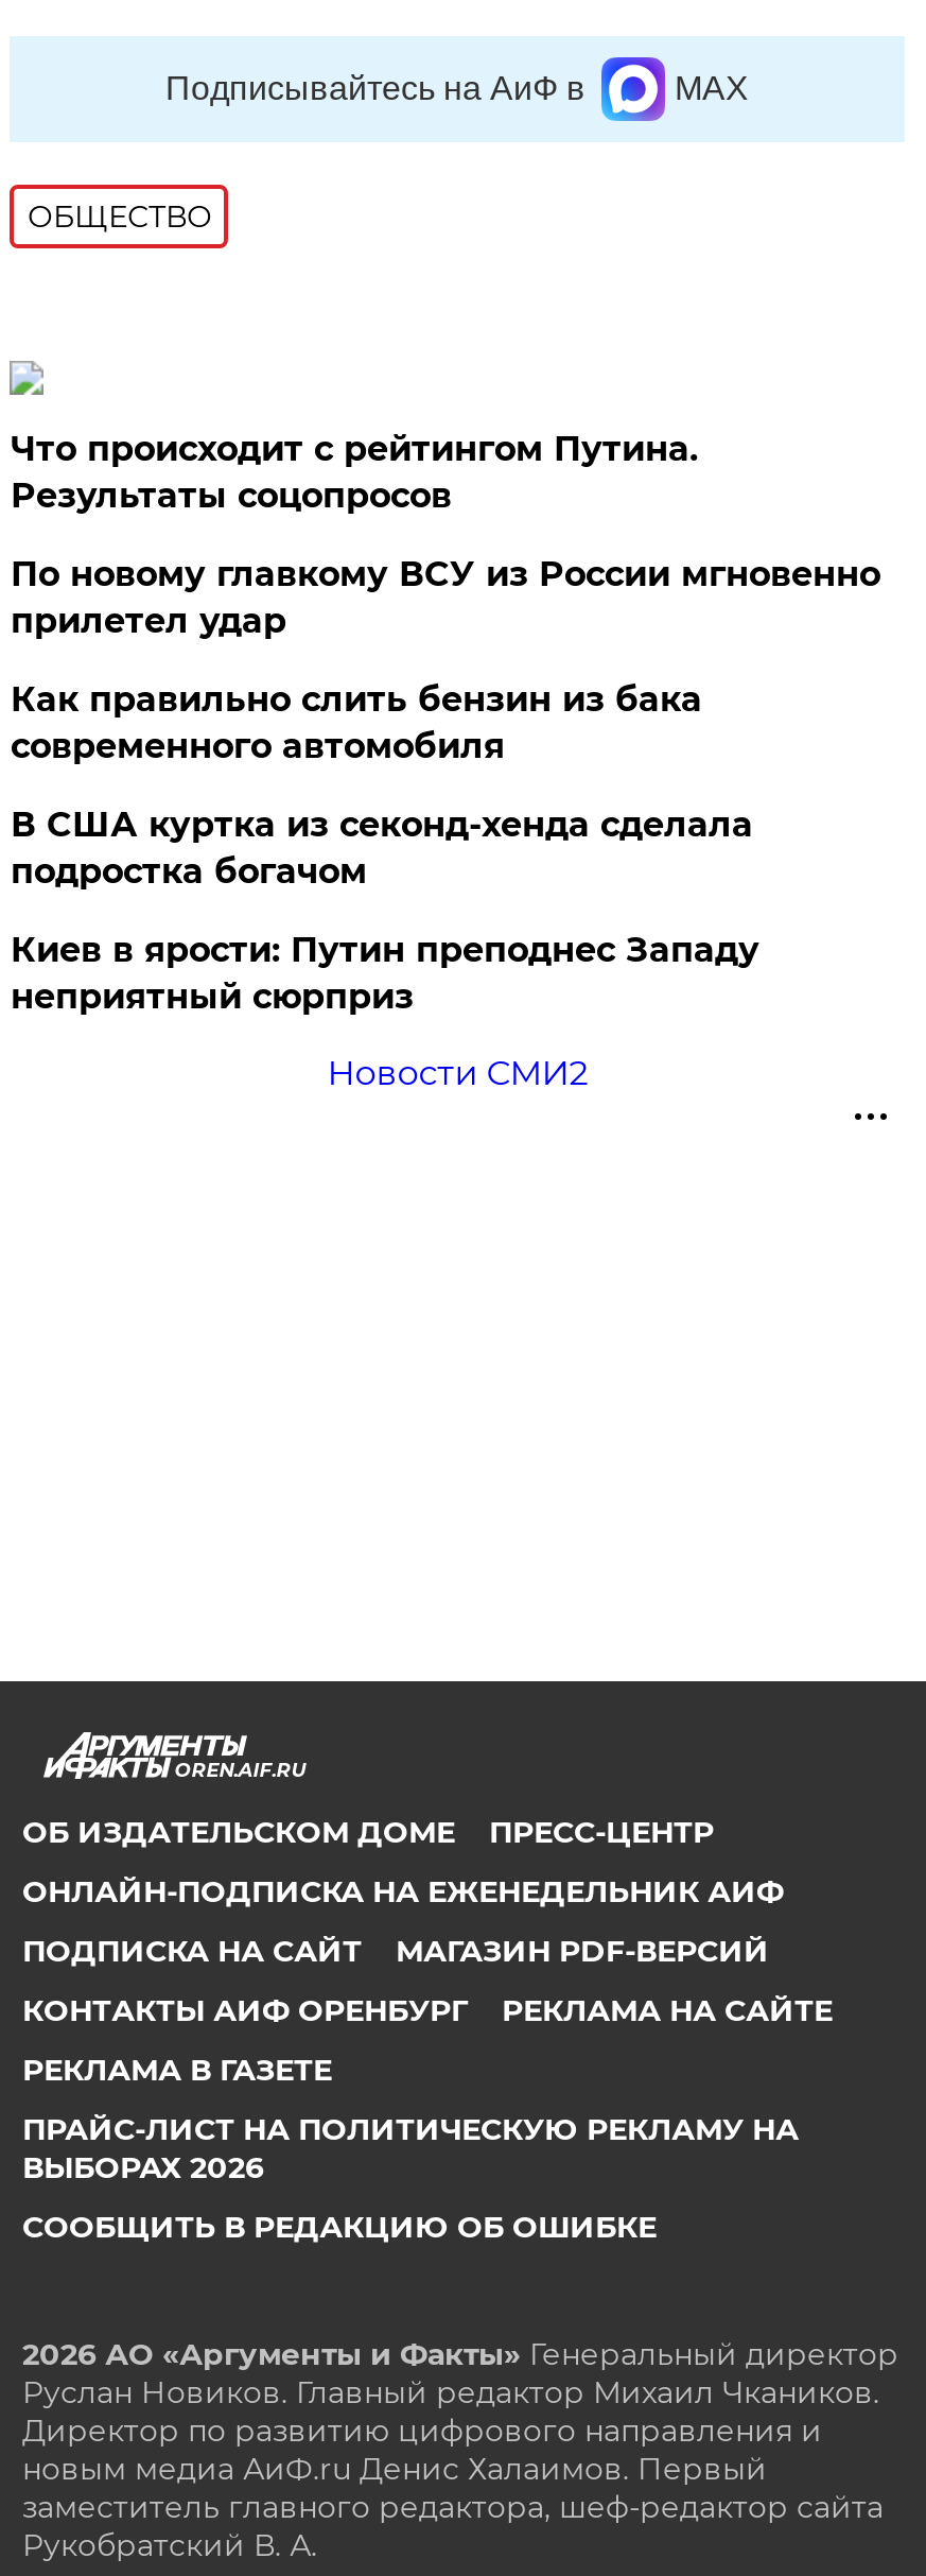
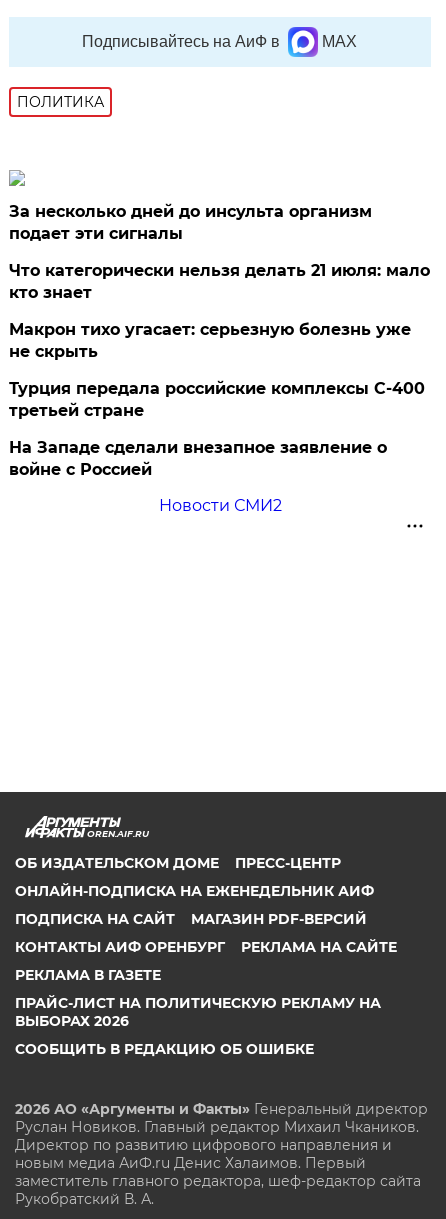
[27,197,212,235] ОБЩЕСТВО -> [17,93,104,111] ПОЛИТИКА
[10,429,698,516] Что происходит с рейтингом Путина. | Результаты соцопросов -> [9,202,372,243] За несколько дней до инсульта организм | подает эти сигналы
[10,554,880,641] По новому главкому ВСУ из России мгновенно | прилетел удар -> [9,261,430,302] Что категорически нельзя делать 21 июля: мало | кто знает
[10,679,702,766] Как правильно слить бензин из бака | современного автомобиля -> [9,320,411,361] Макрон тихо угасает: серьезную болезнь уже | не скрыть
[10,804,753,891] В США куртка из секонд-хенда сделала | подростка богачом -> [9,379,425,420] Турция передала российские комплексы С-400 | третьей стране
[10,930,759,1017] Киев в ярости: Путин преподнес Западу | неприятный сюрприз -> [9,438,387,479] На Западе сделали внезапное заявление о | войне с Россией

